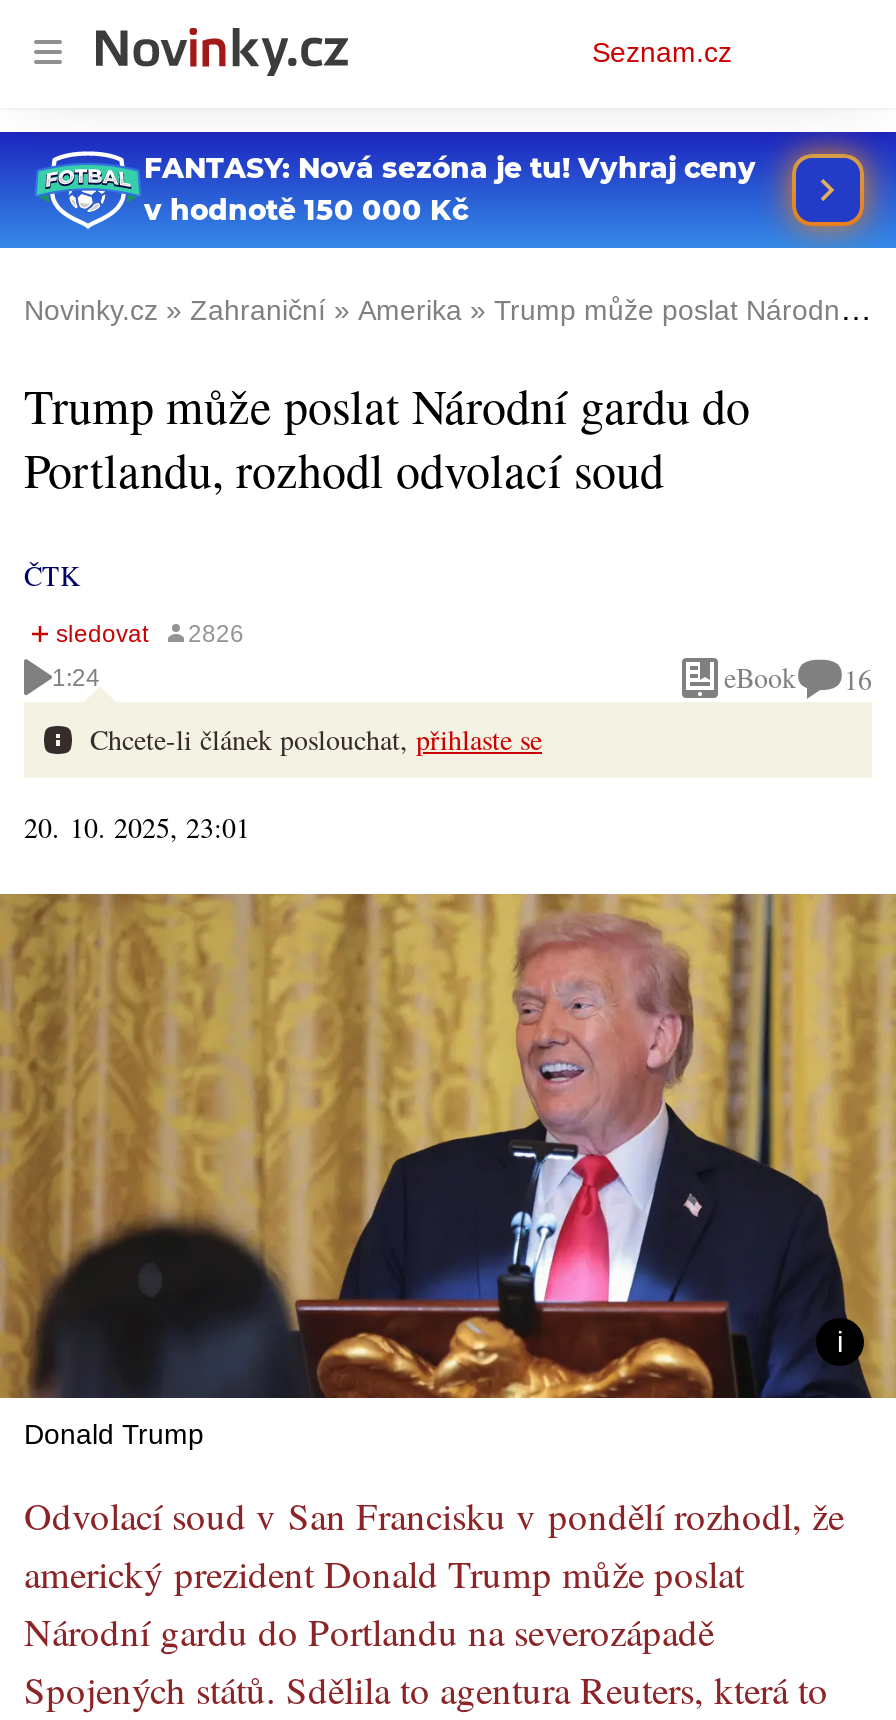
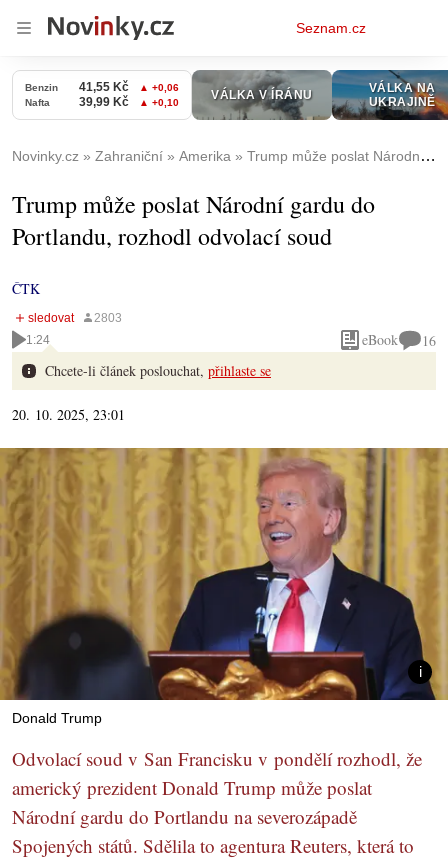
[6,130,890,250] [image] -> [3,68,445,125] [image]

